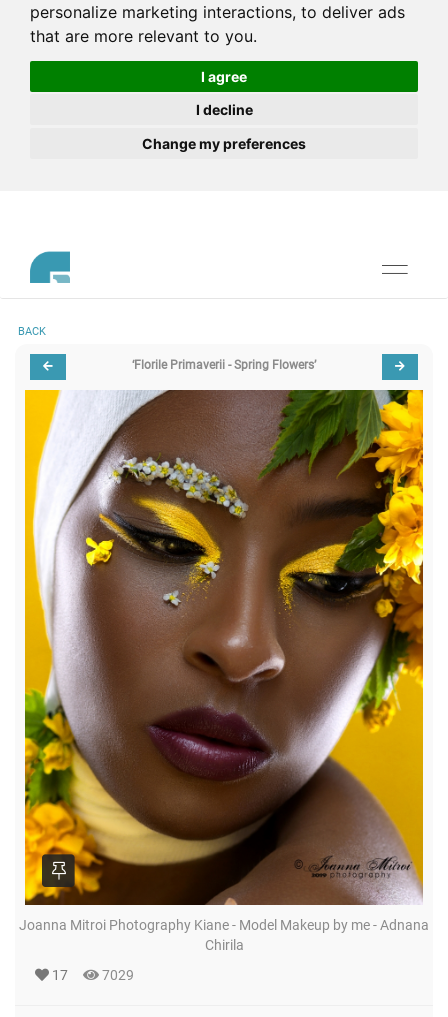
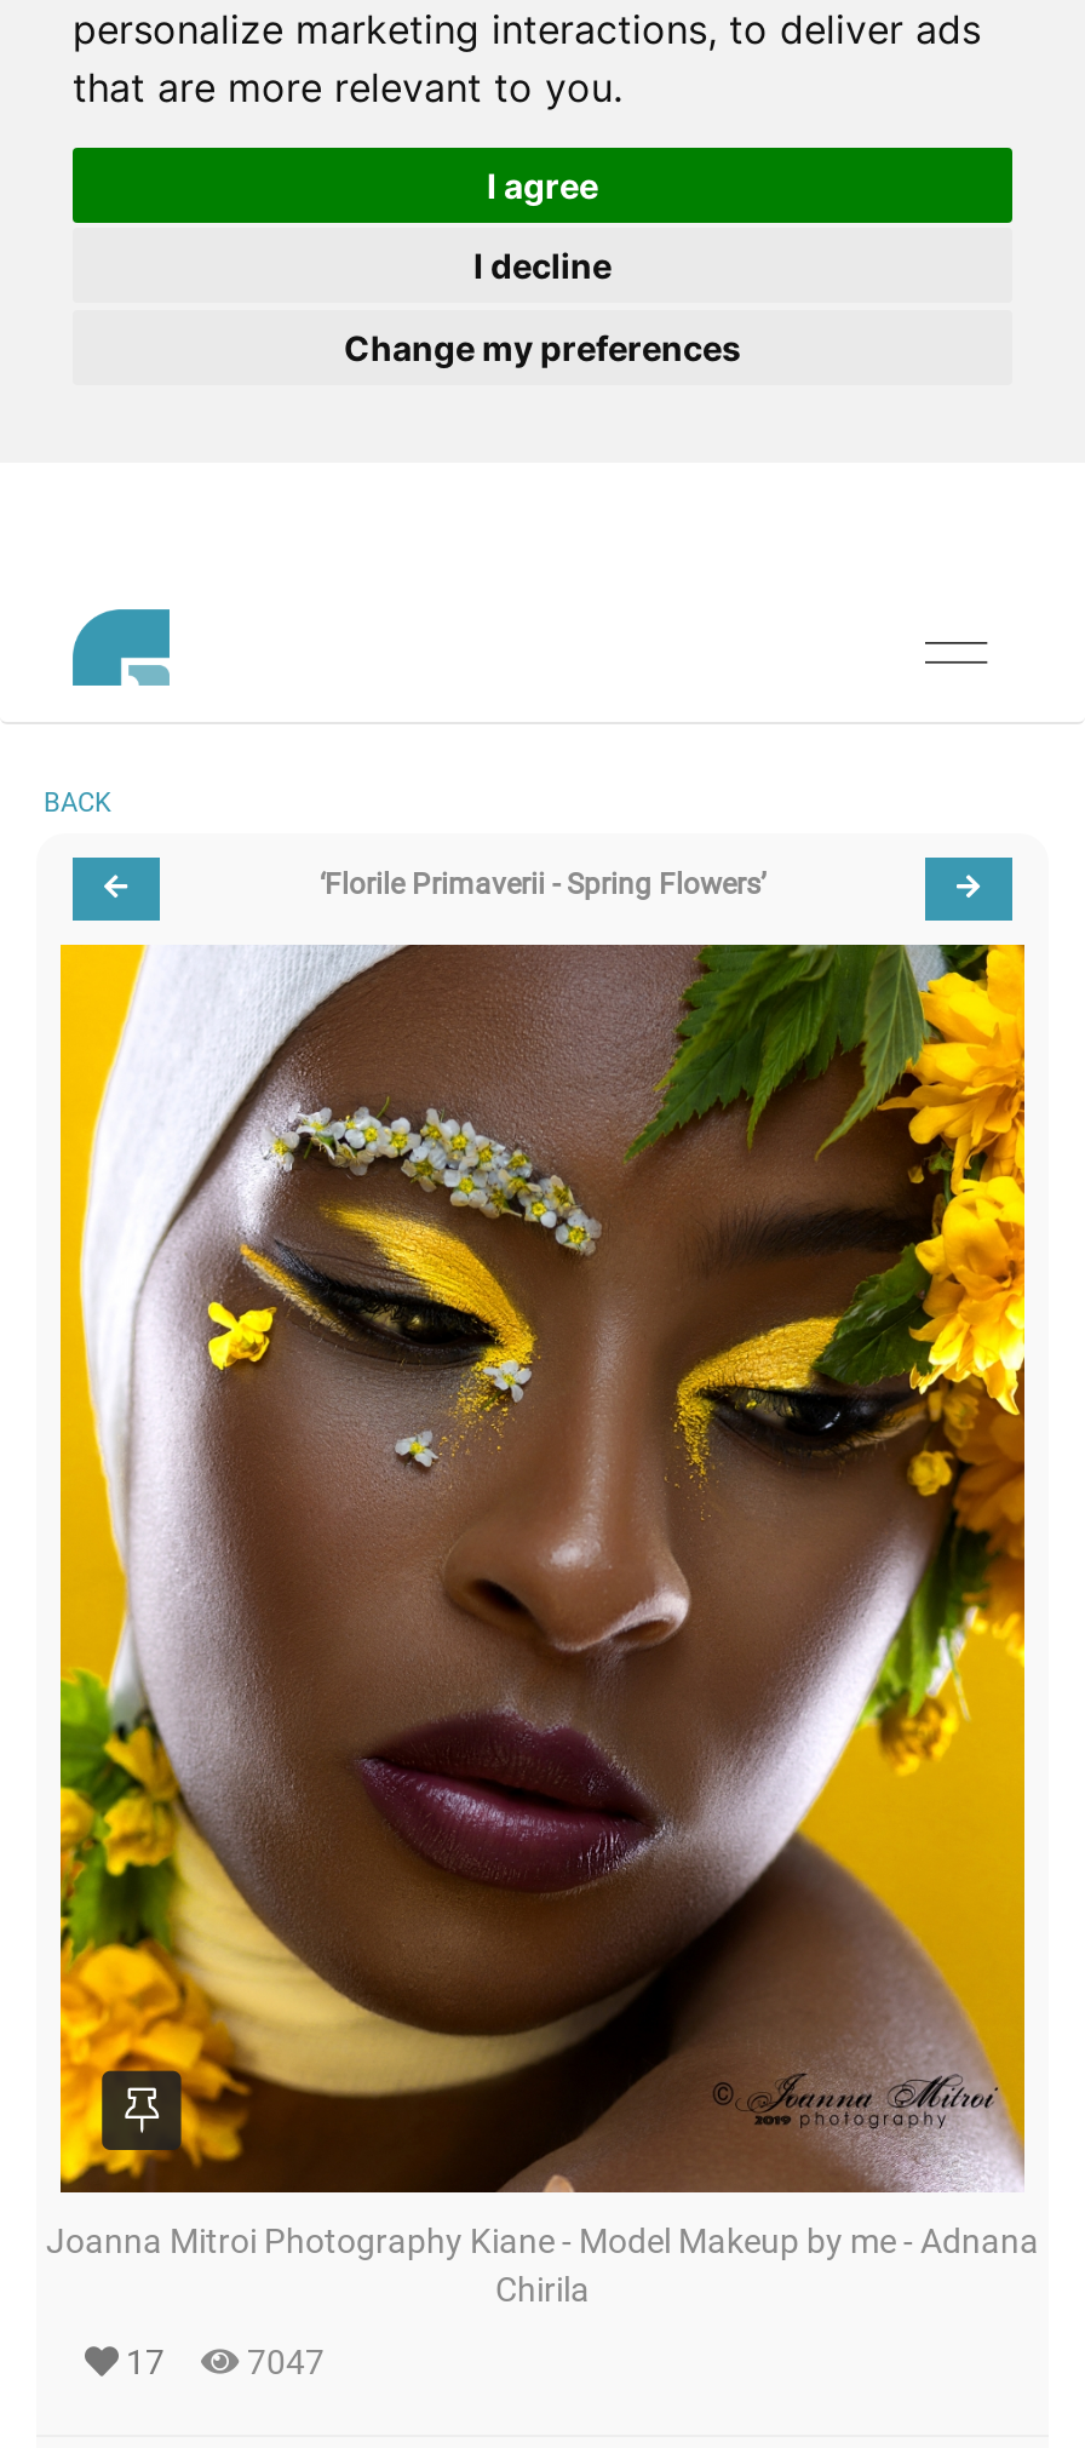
[52,967,134,983] 17 7029 -> [126,2343,325,2382] 17 7047

